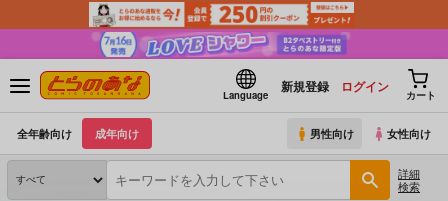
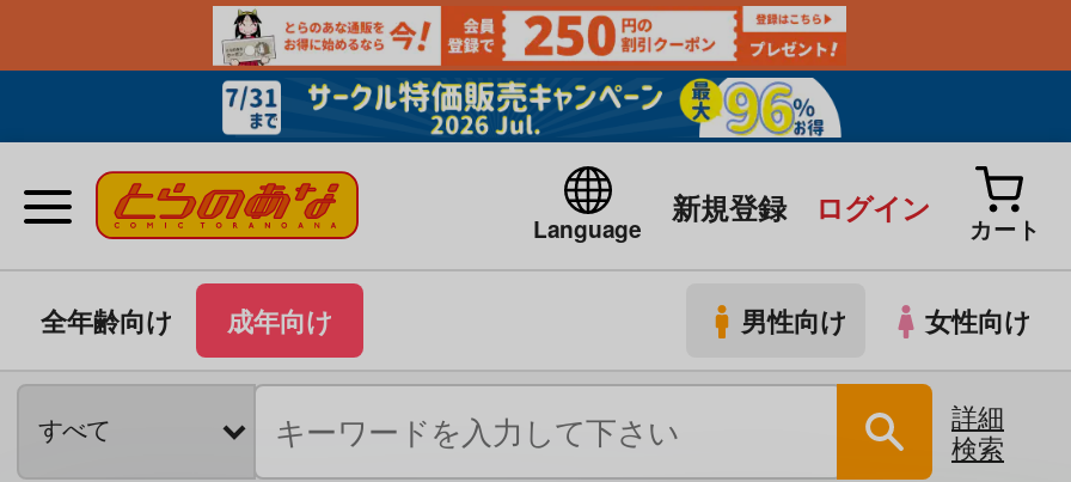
[3,28,445,60] [image] -> [7,68,1064,145] [image]

